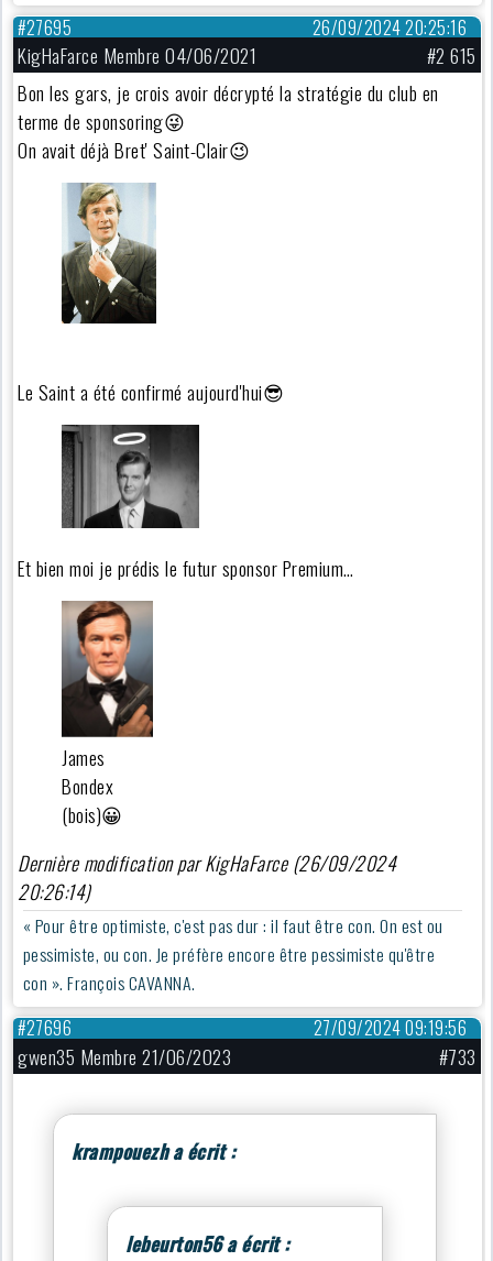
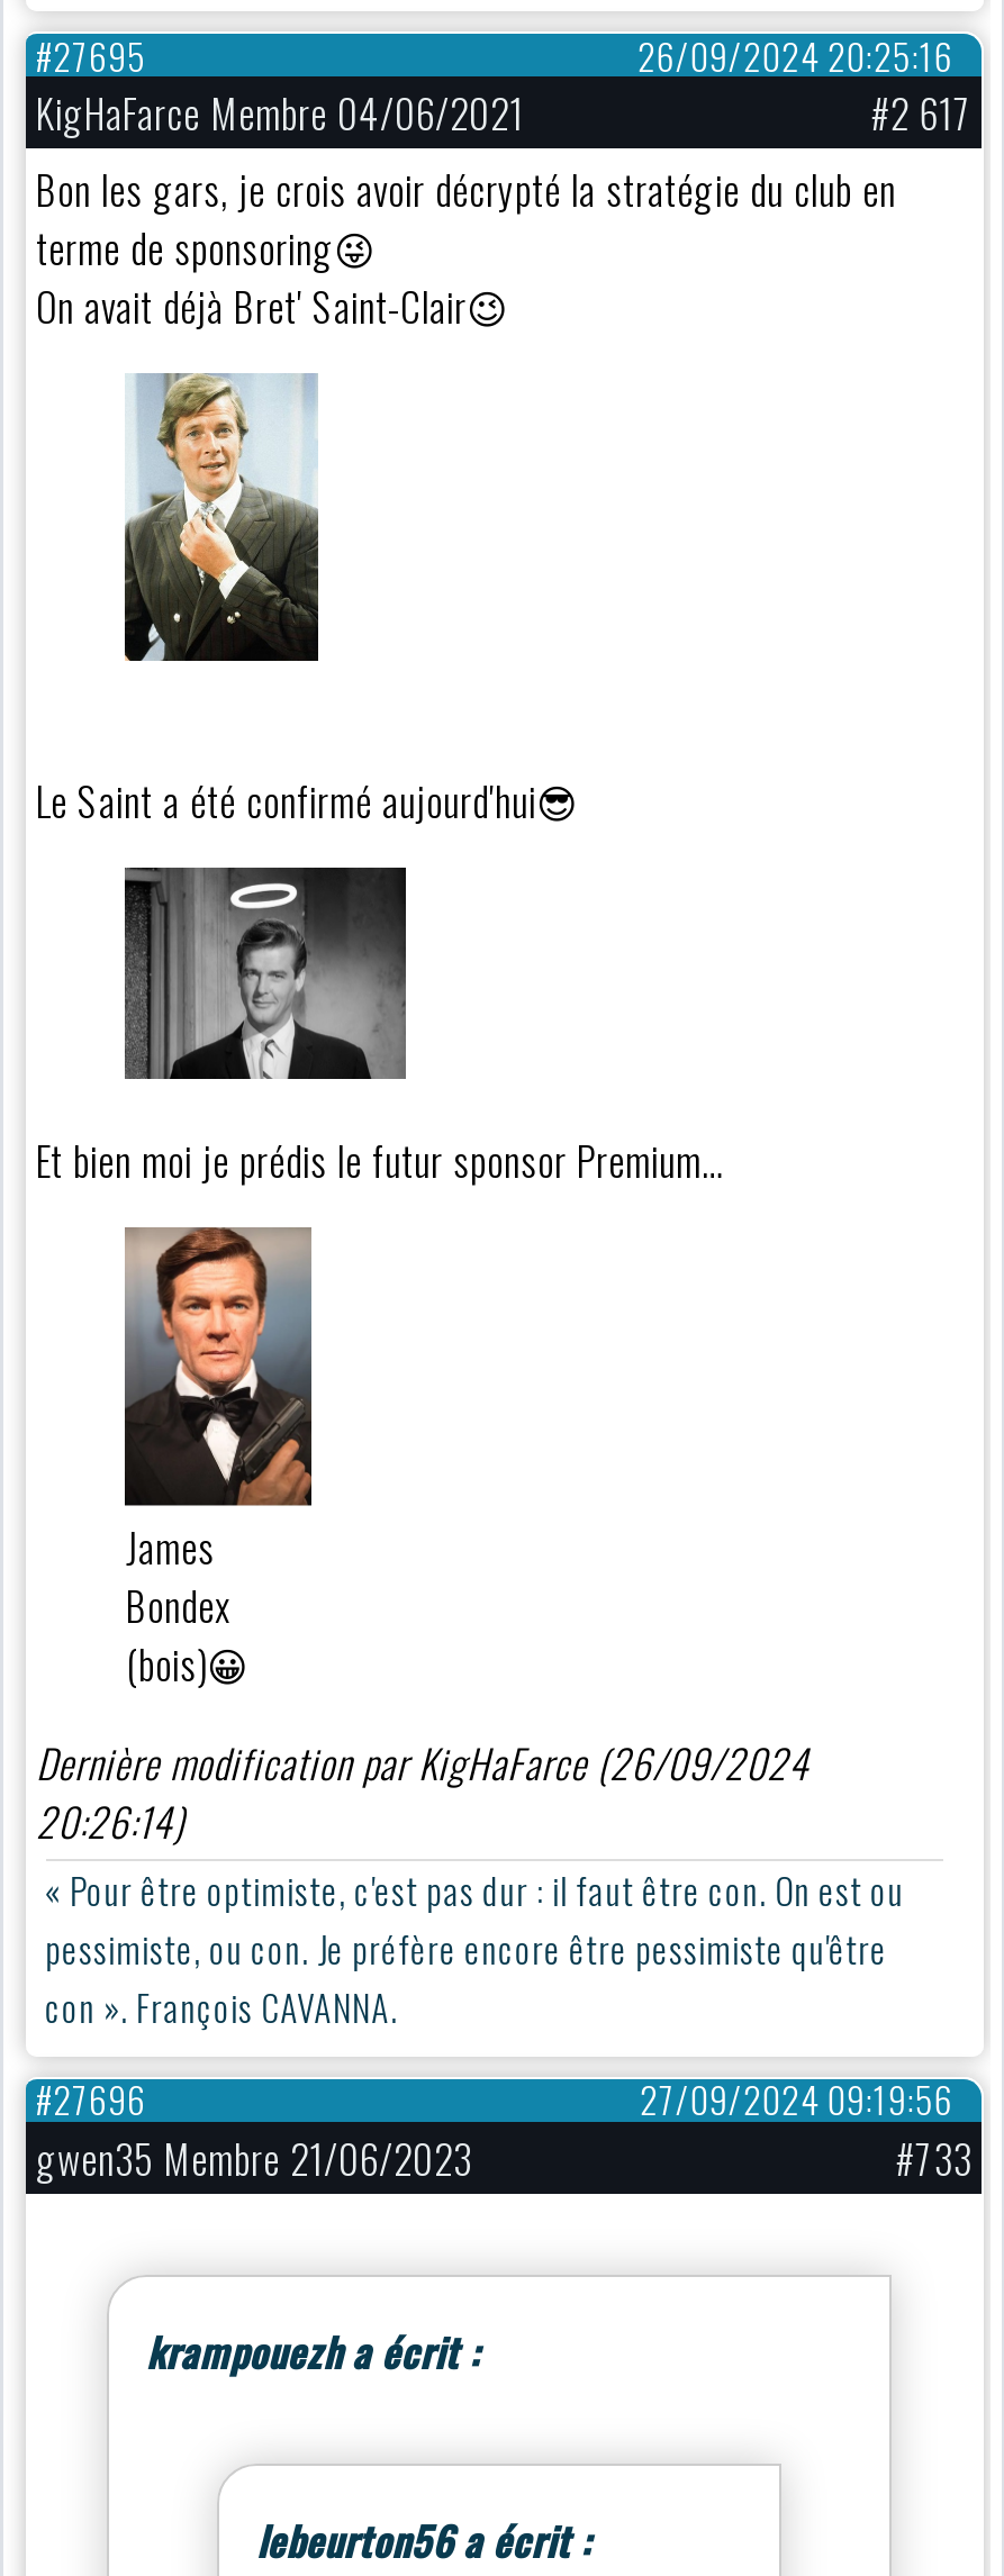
[427,41,476,70] #2 615 -> [871,84,972,142] #2 617

